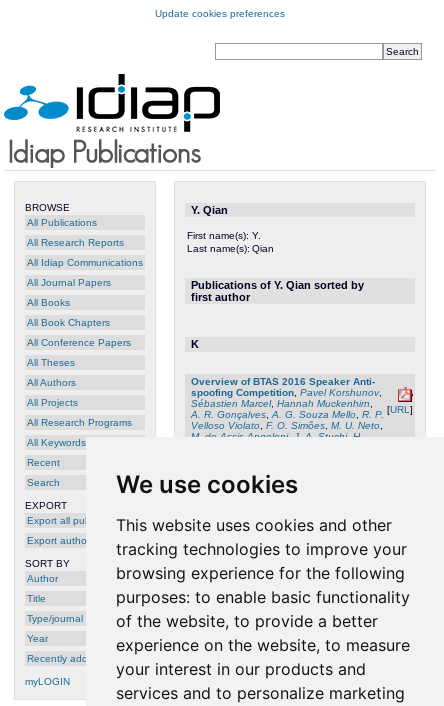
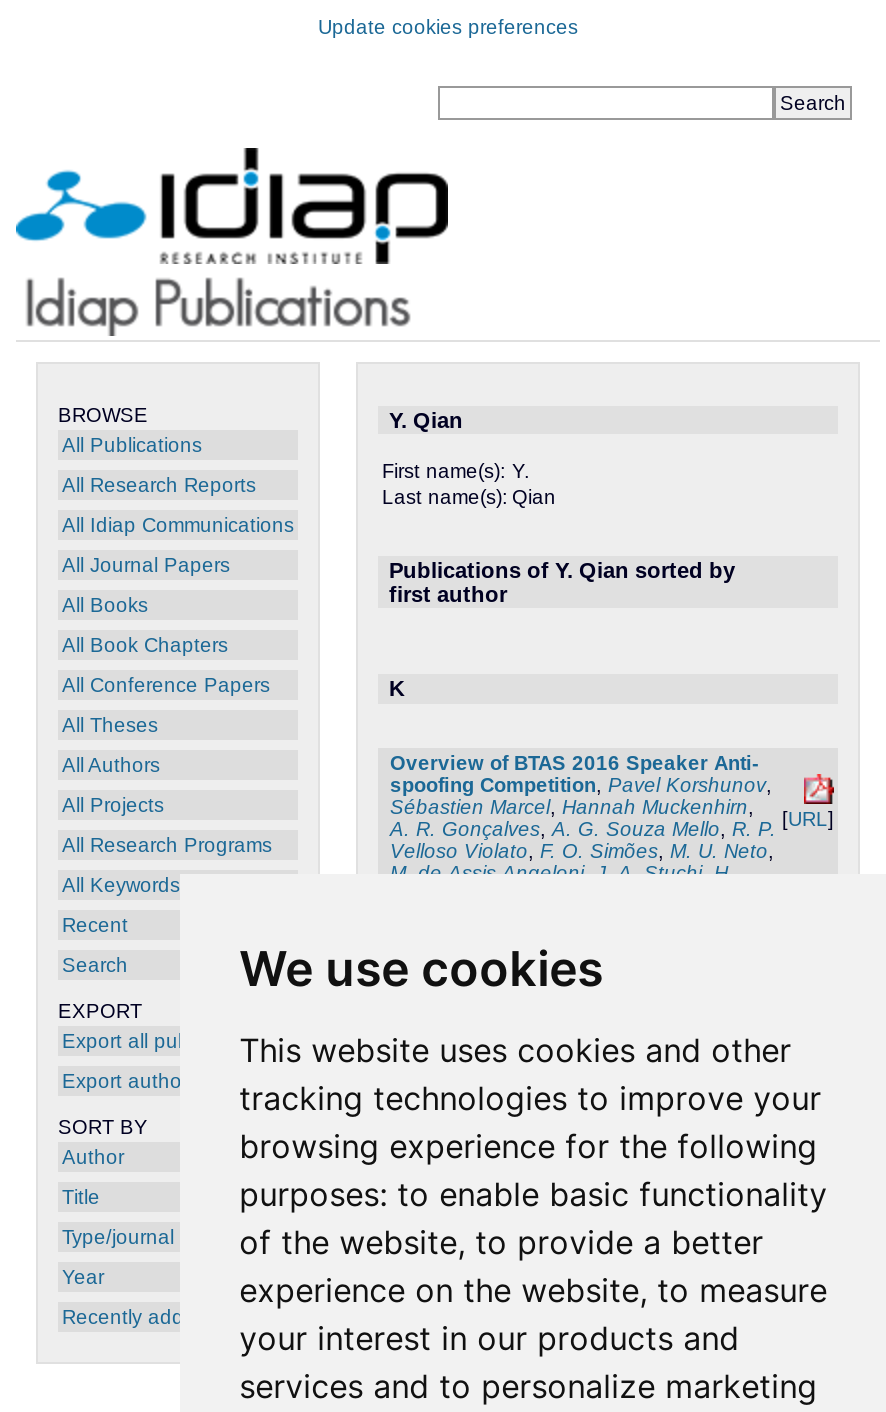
[25,676,70,687] myLOGIN -> none

